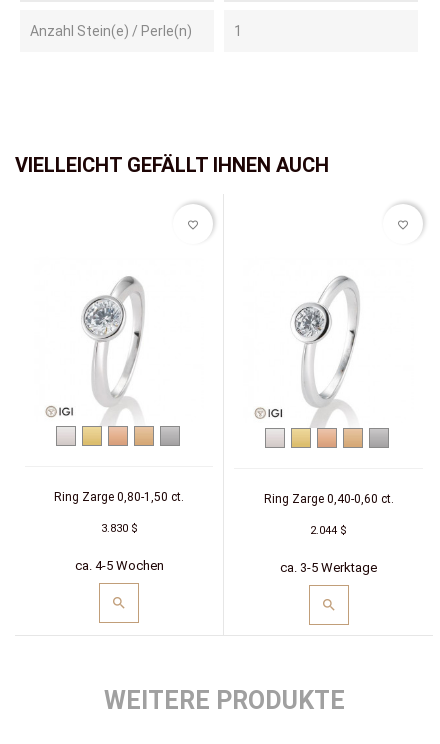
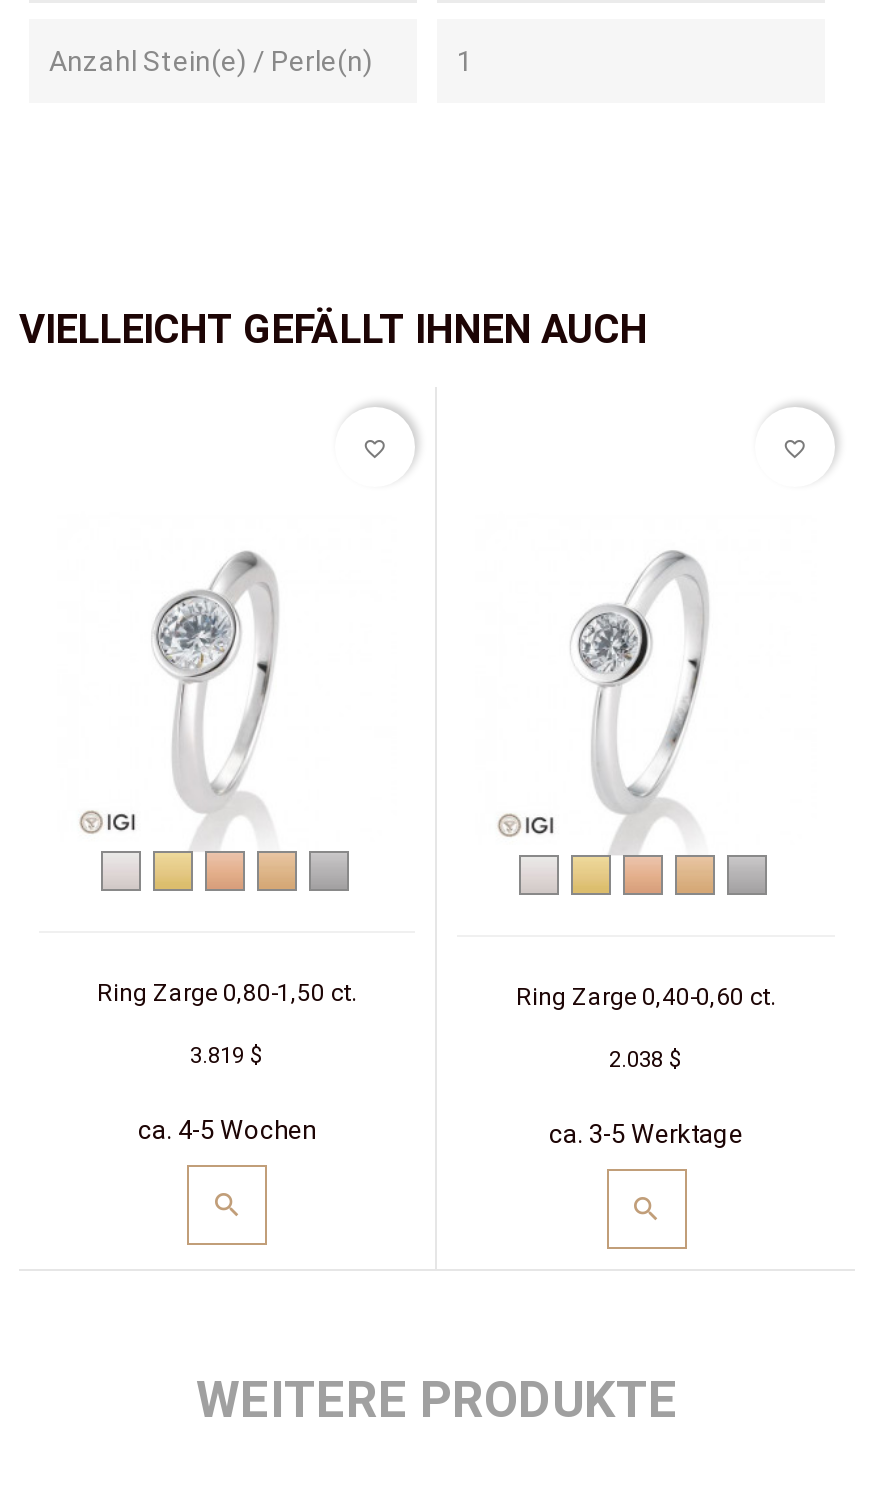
[100,522,137,535] 3.830 $ -> [190,1044,264,1070] 3.819 $
[310,524,347,537] 2.044 $ -> [609,1047,683,1073] 2.038 $

